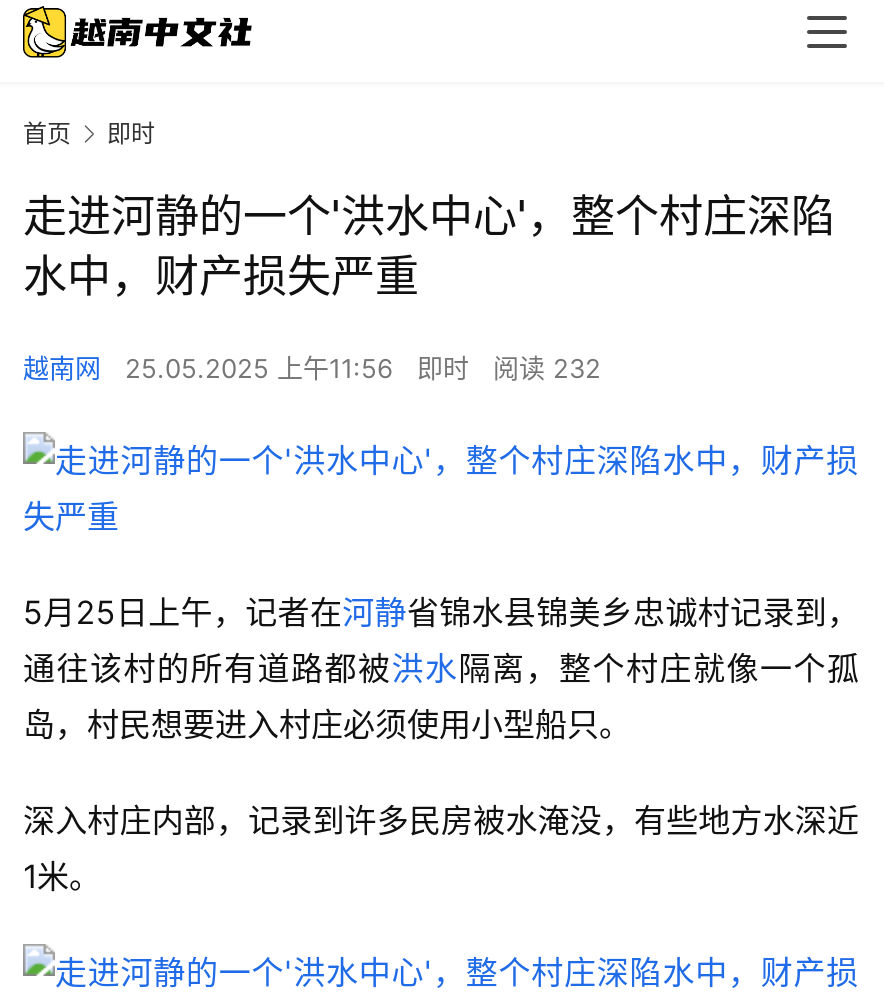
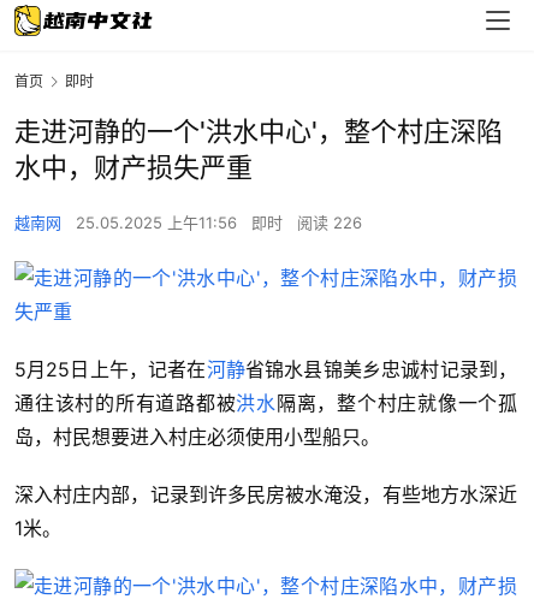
[493,352,601,384] 阅读 232 -> [297,213,362,232] 阅读 226

